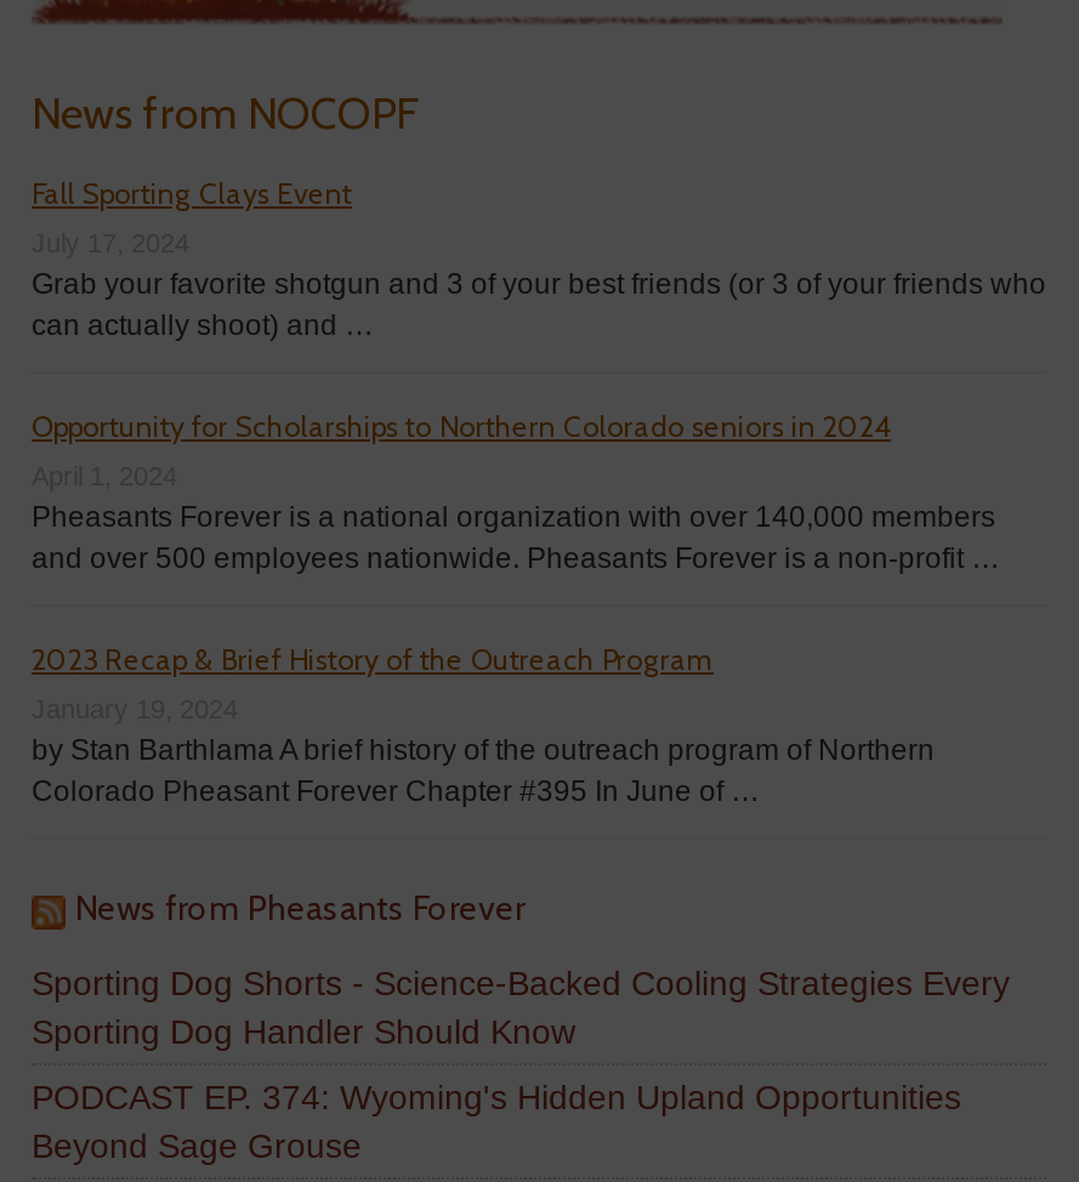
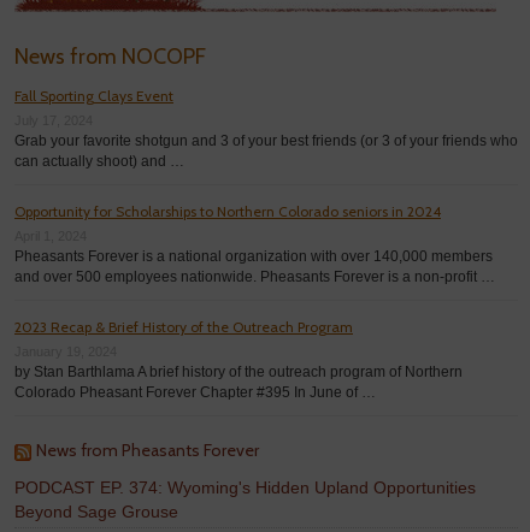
[32,964,1010,1051] Sporting Dog Shorts - Science-Backed Cooling Strategies Every | Sporting Dog Handler Should Know -> none

